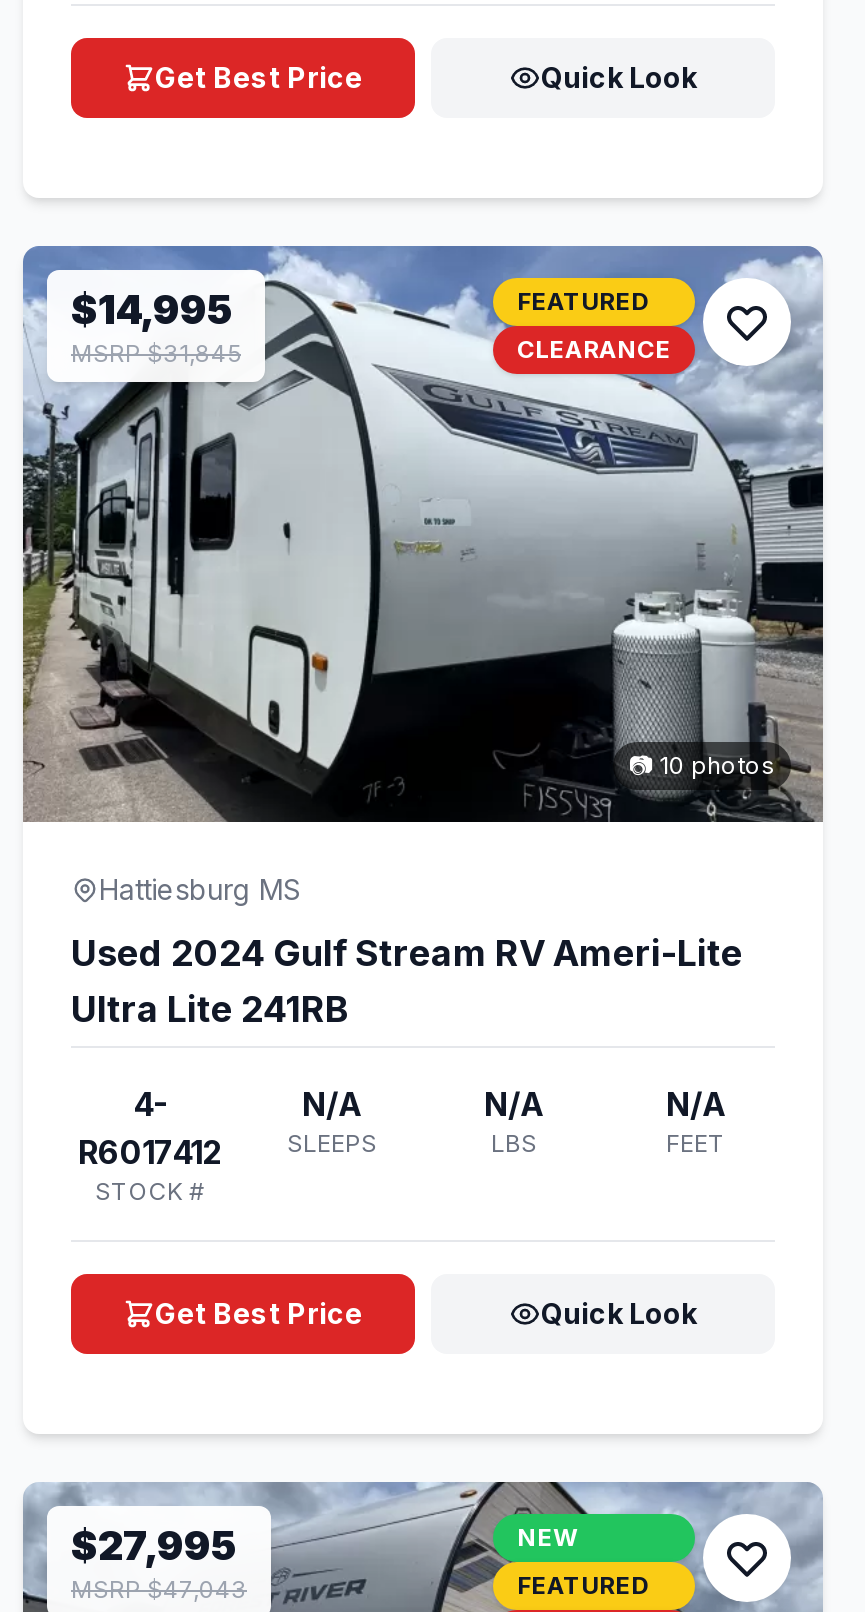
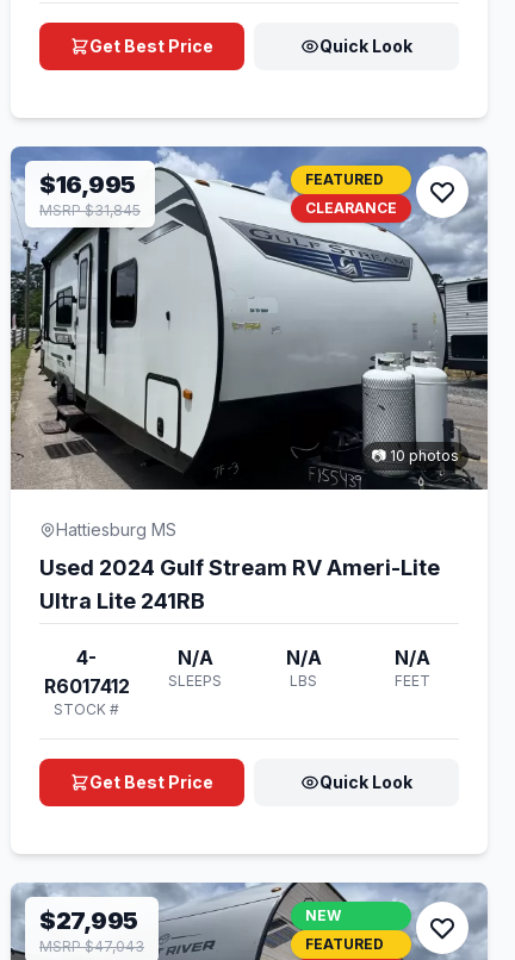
[71,286,232,334] $14,995 -> [39,170,135,199] $16,995

